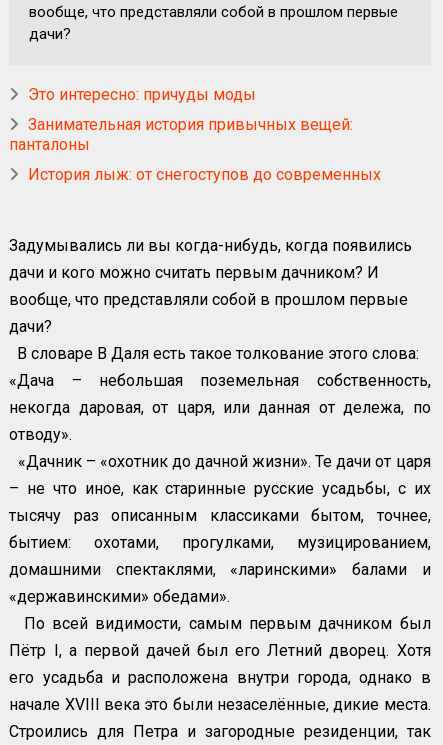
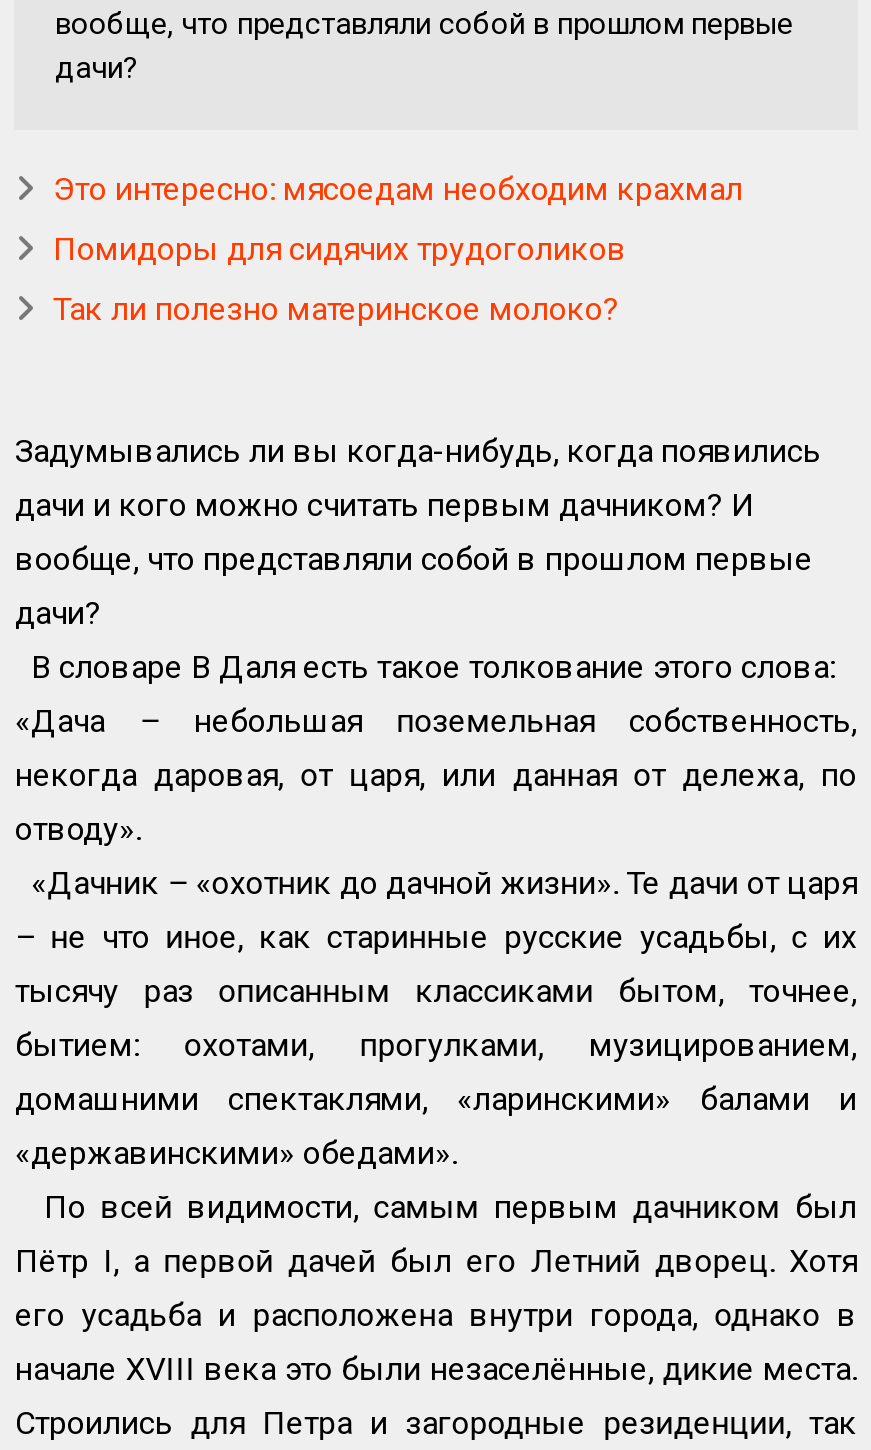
[28,85,256,104] Это интересно: причуды моды -> [53,169,743,207] Это интересно: мясоедам необходим крахмал
[9,115,353,154] Занимательная история привычных вещей: | панталоны -> [53,229,627,267] Помидоры для сидячих трудоголиков
[28,165,381,184] История лыж: от снегоступов до современных -> [53,289,619,327] Так ли полезно материнское молоко?

